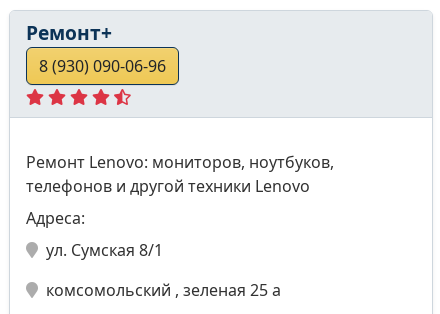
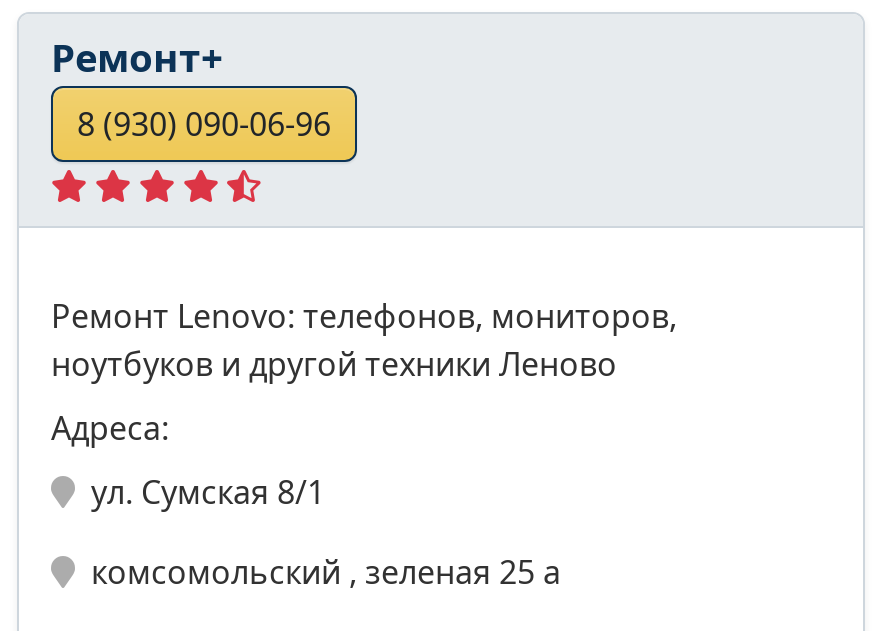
[26,151,334,173] Ремонт Lenovo: мониторов, ноутбуков, -> [51,294,677,338] Ремонт Lenovo: телефонов, мониторов,
[26,175,310,197] телефонов и другой техники Lenovo -> [51,342,617,386] ноутбуков и другой техники Леново

